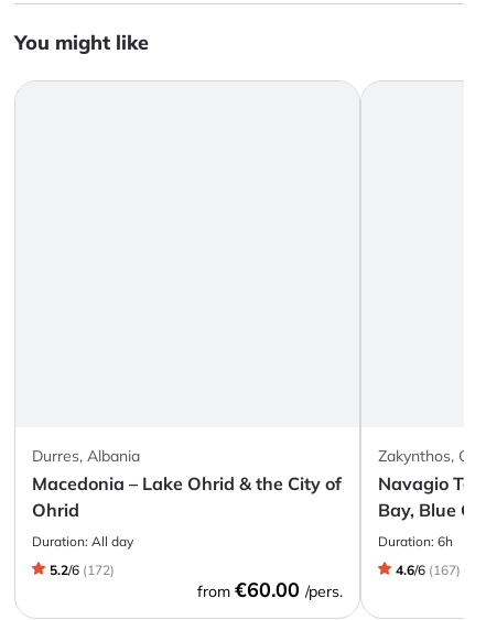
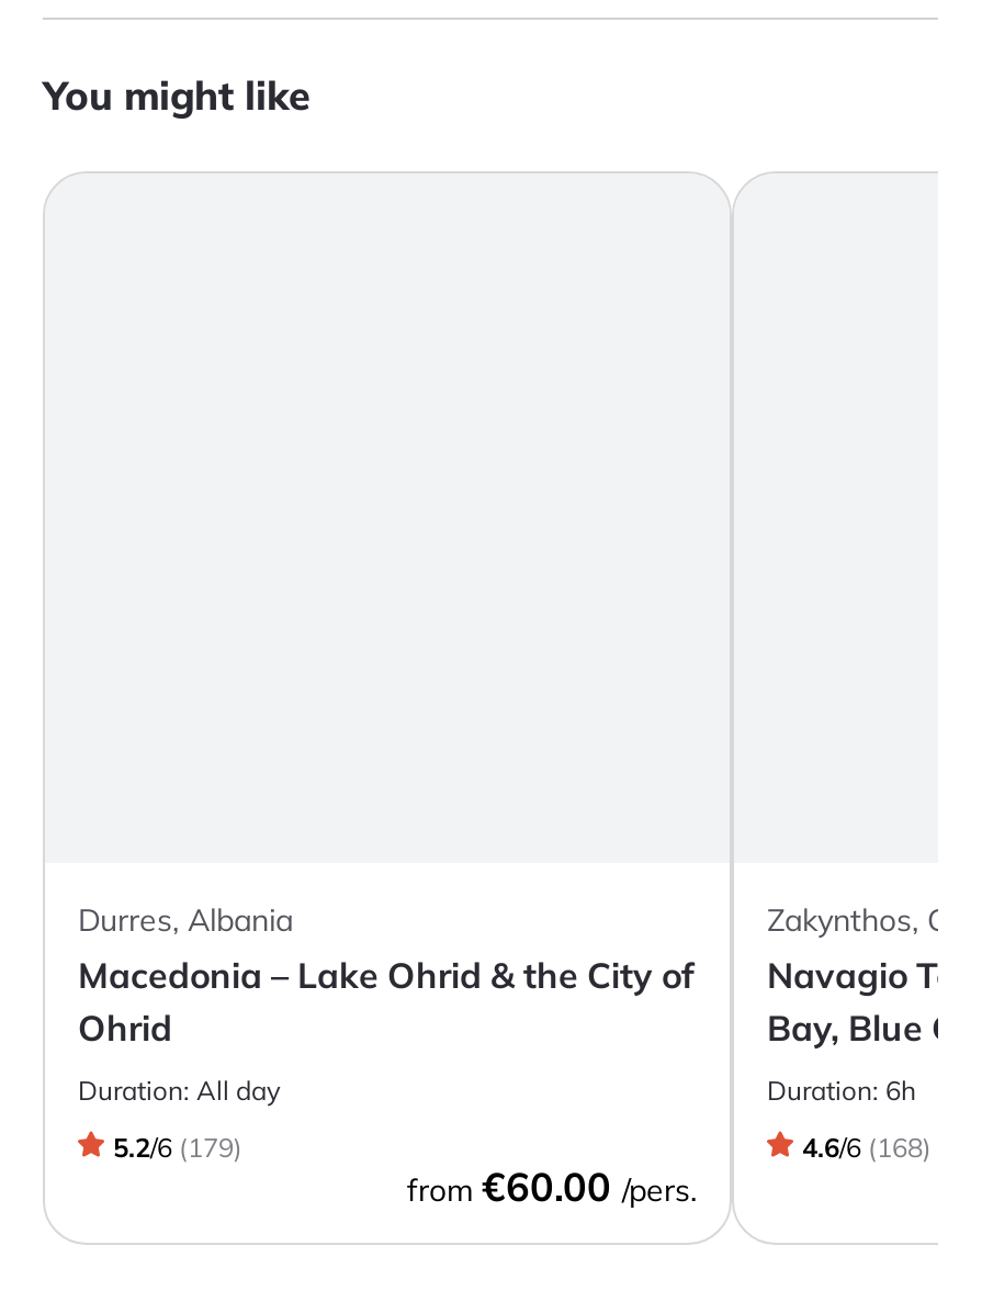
[50,562,115,578] 5.2/6 (172) -> [113,1131,242,1164] 5.2/6 (179)
[396,562,461,578] 4.6/6 (167) -> [802,1131,932,1164] 4.6/6 (168)

